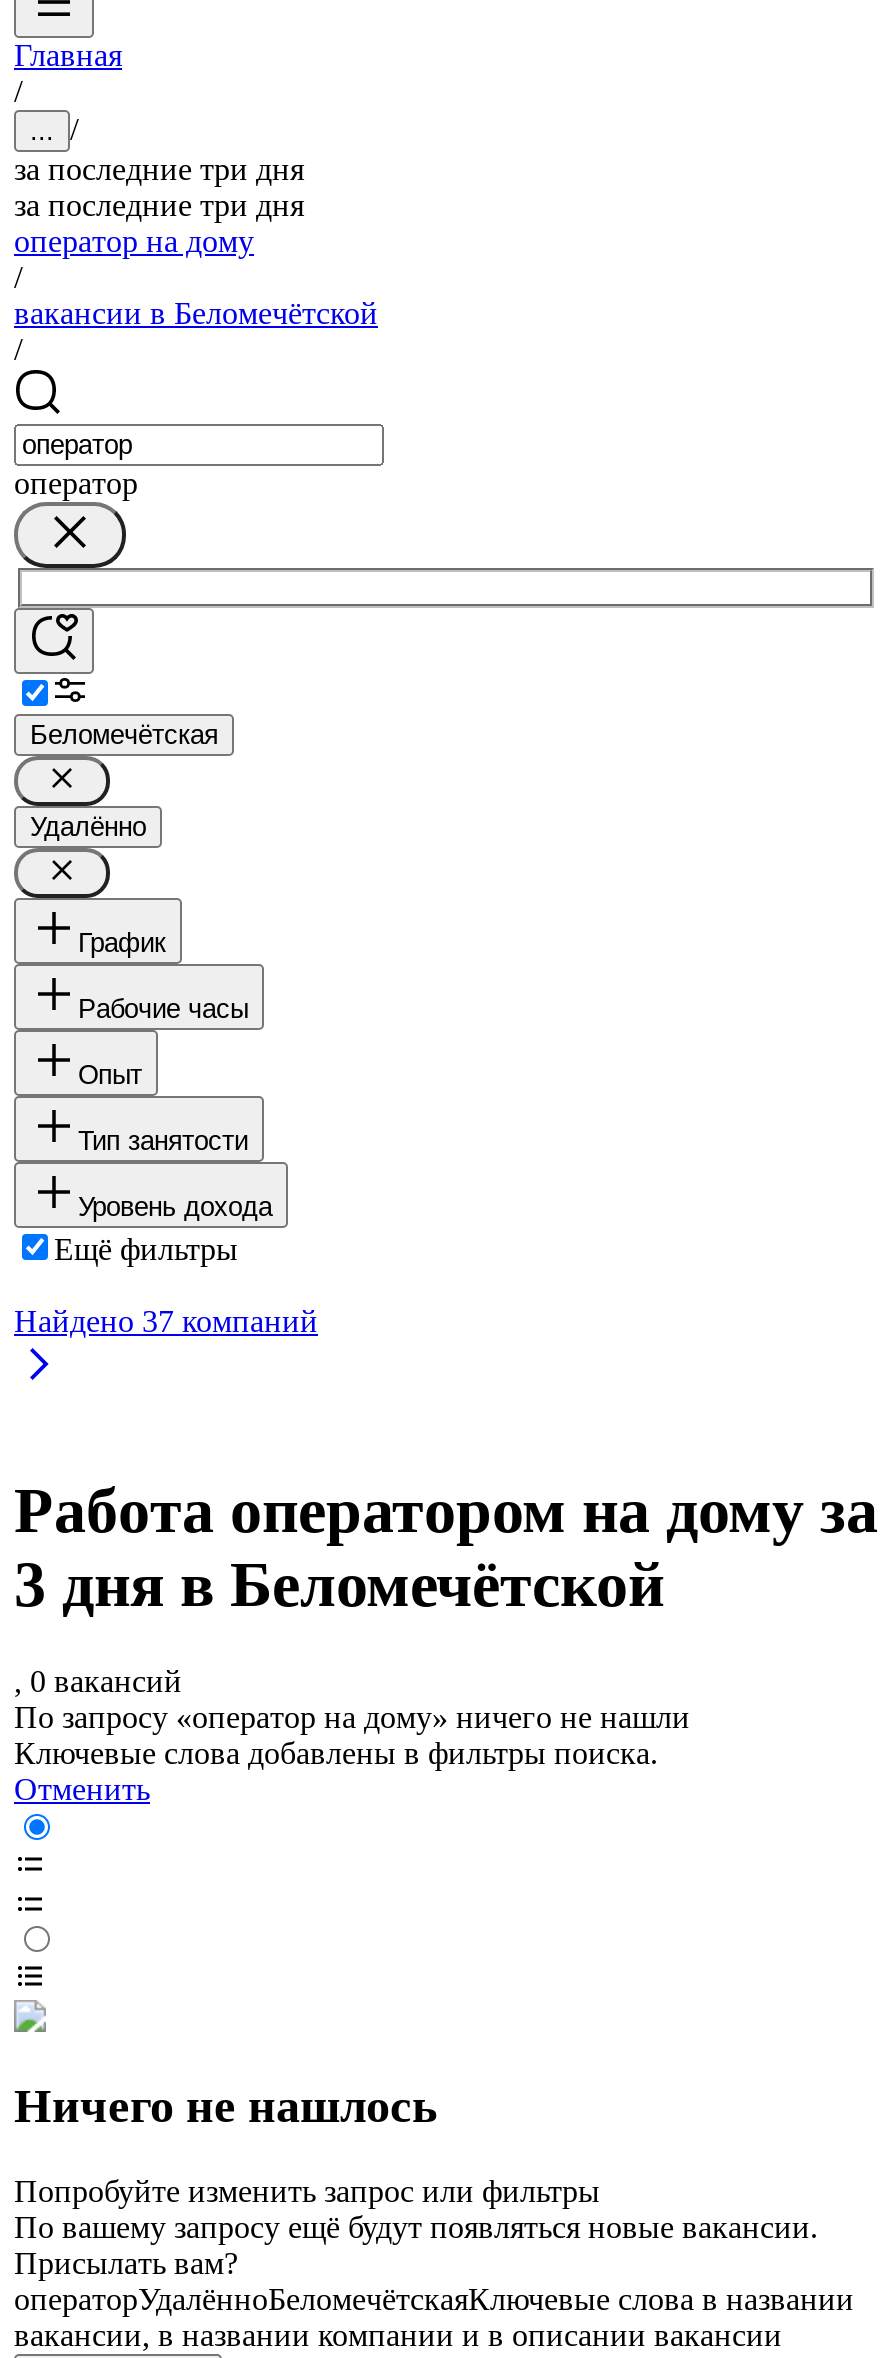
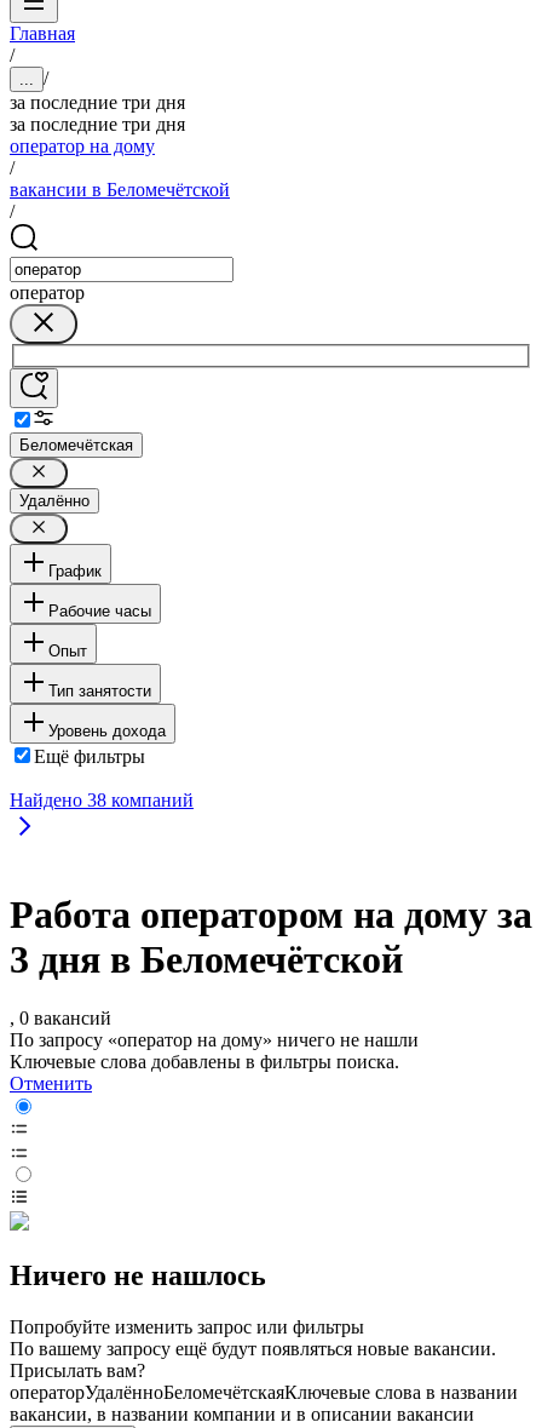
[14,1303,318,1337] Найдено 37 компаний -> [10,789,194,810] Найдено 38 компаний

